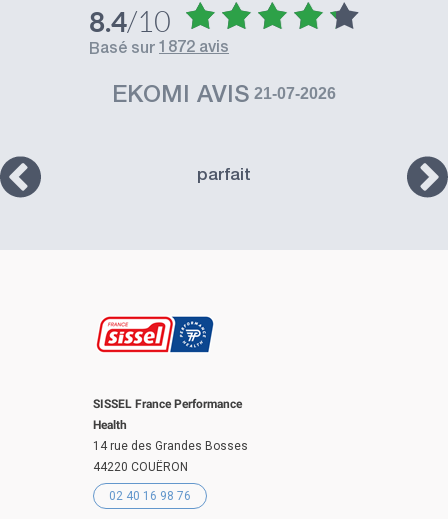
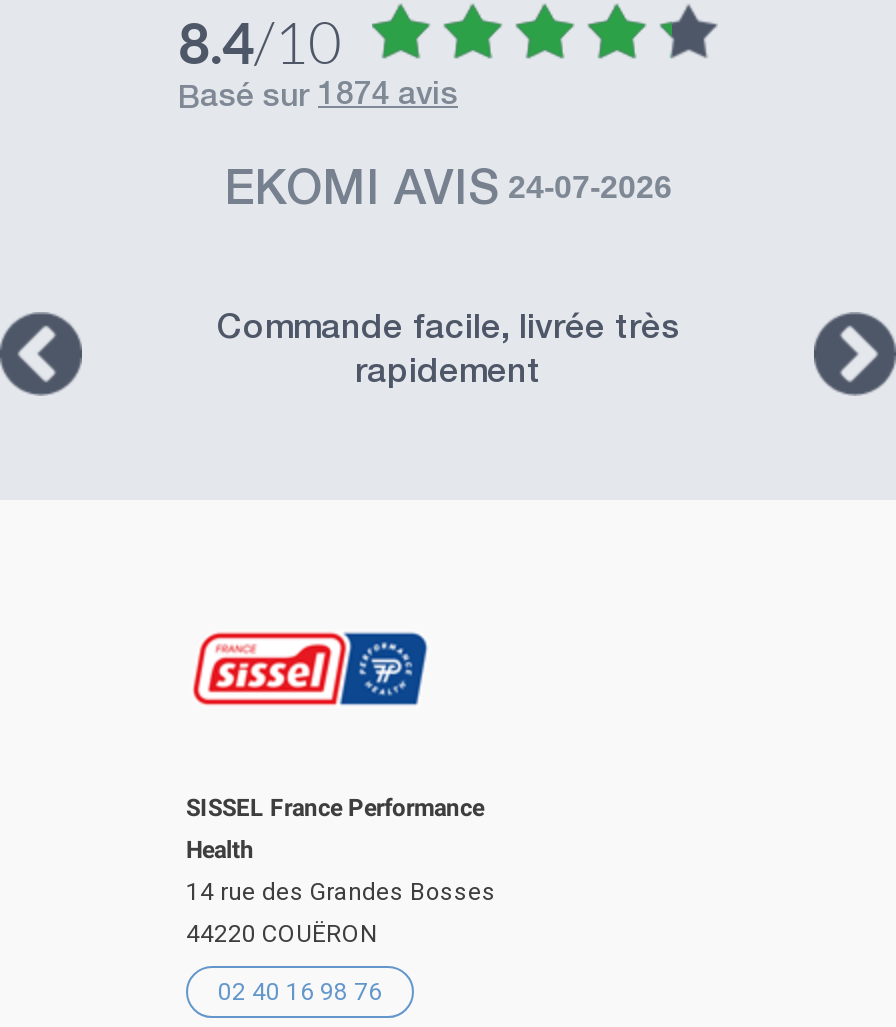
[100,41,229,59] basé sur 1872 avis -> [200,83,458,117] basé sur 1874 avis
[112,85,336,109] EKOMI AVIS 21-07-2026 -> [224,169,672,217] EKOMI AVIS 24-07-2026
[197,168,251,185] parfait -> [217,313,679,391] Commande facile, livrée très | rapidement

